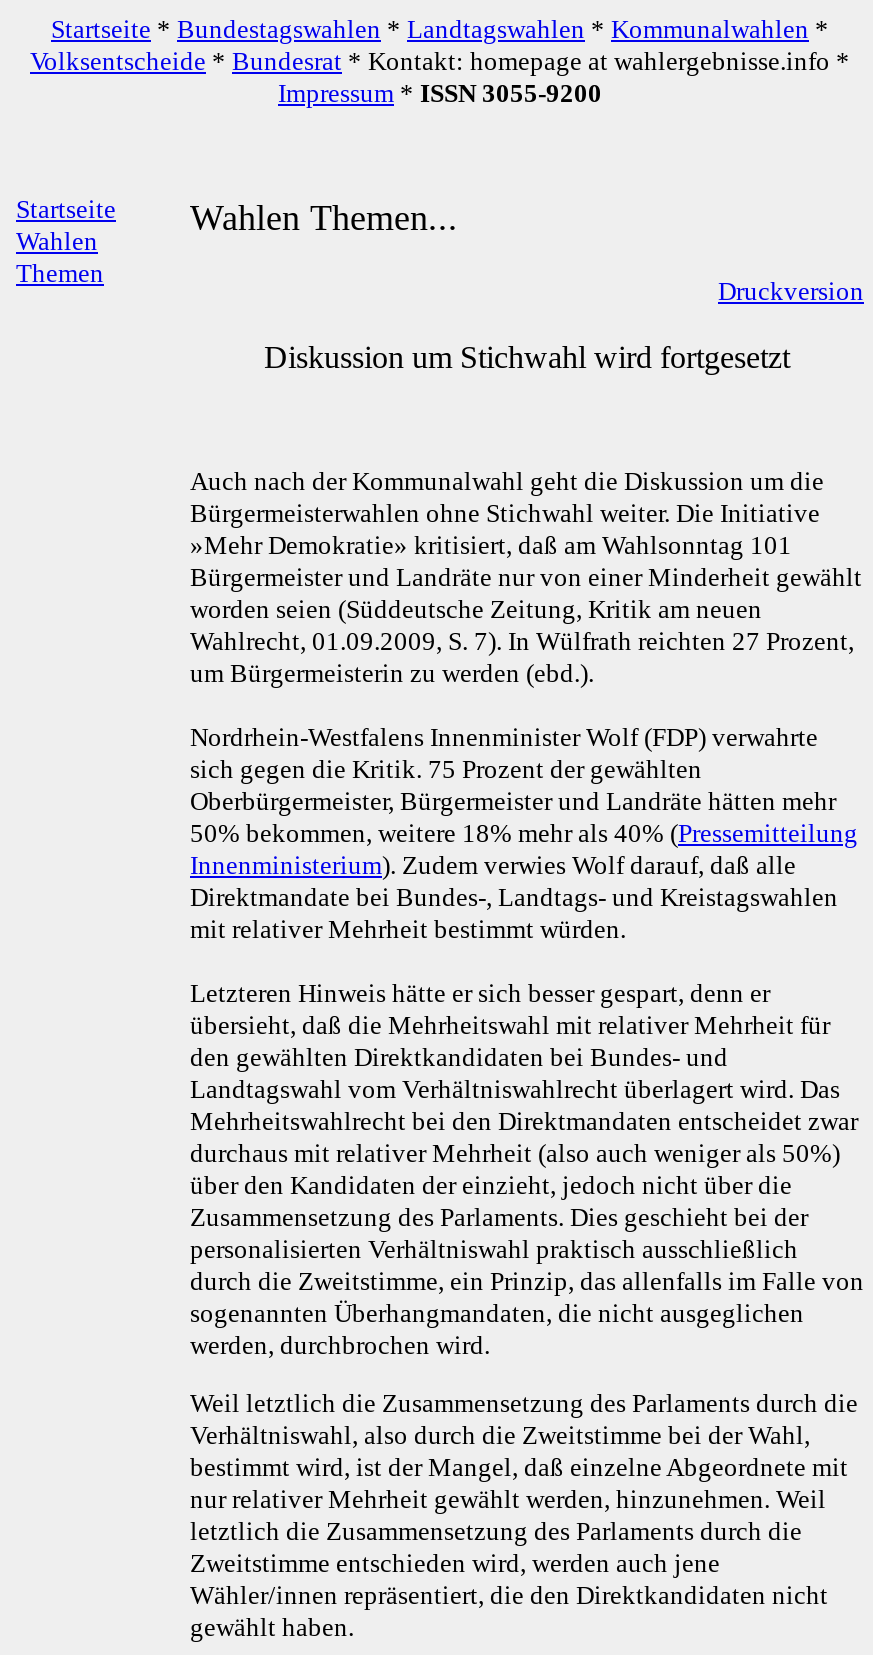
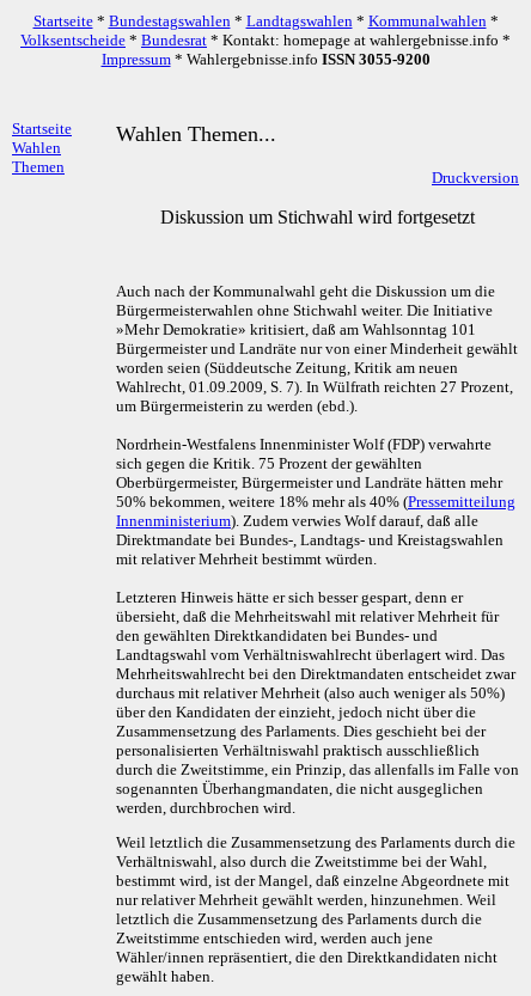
[278,78,602,108] Impressum * ISSN 3055-9200 -> [101,50,430,68] Impressum * Wahlergebnisse.info ISSN 3055-9200

